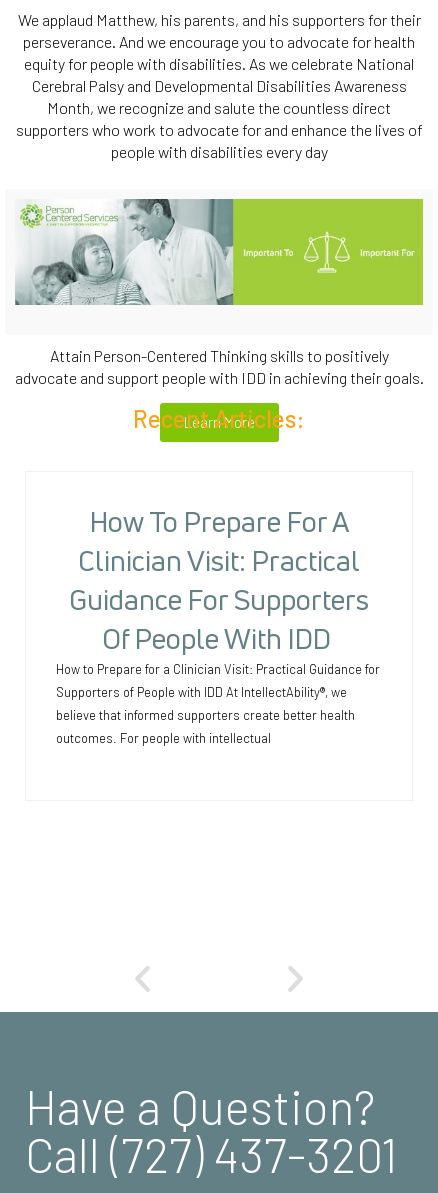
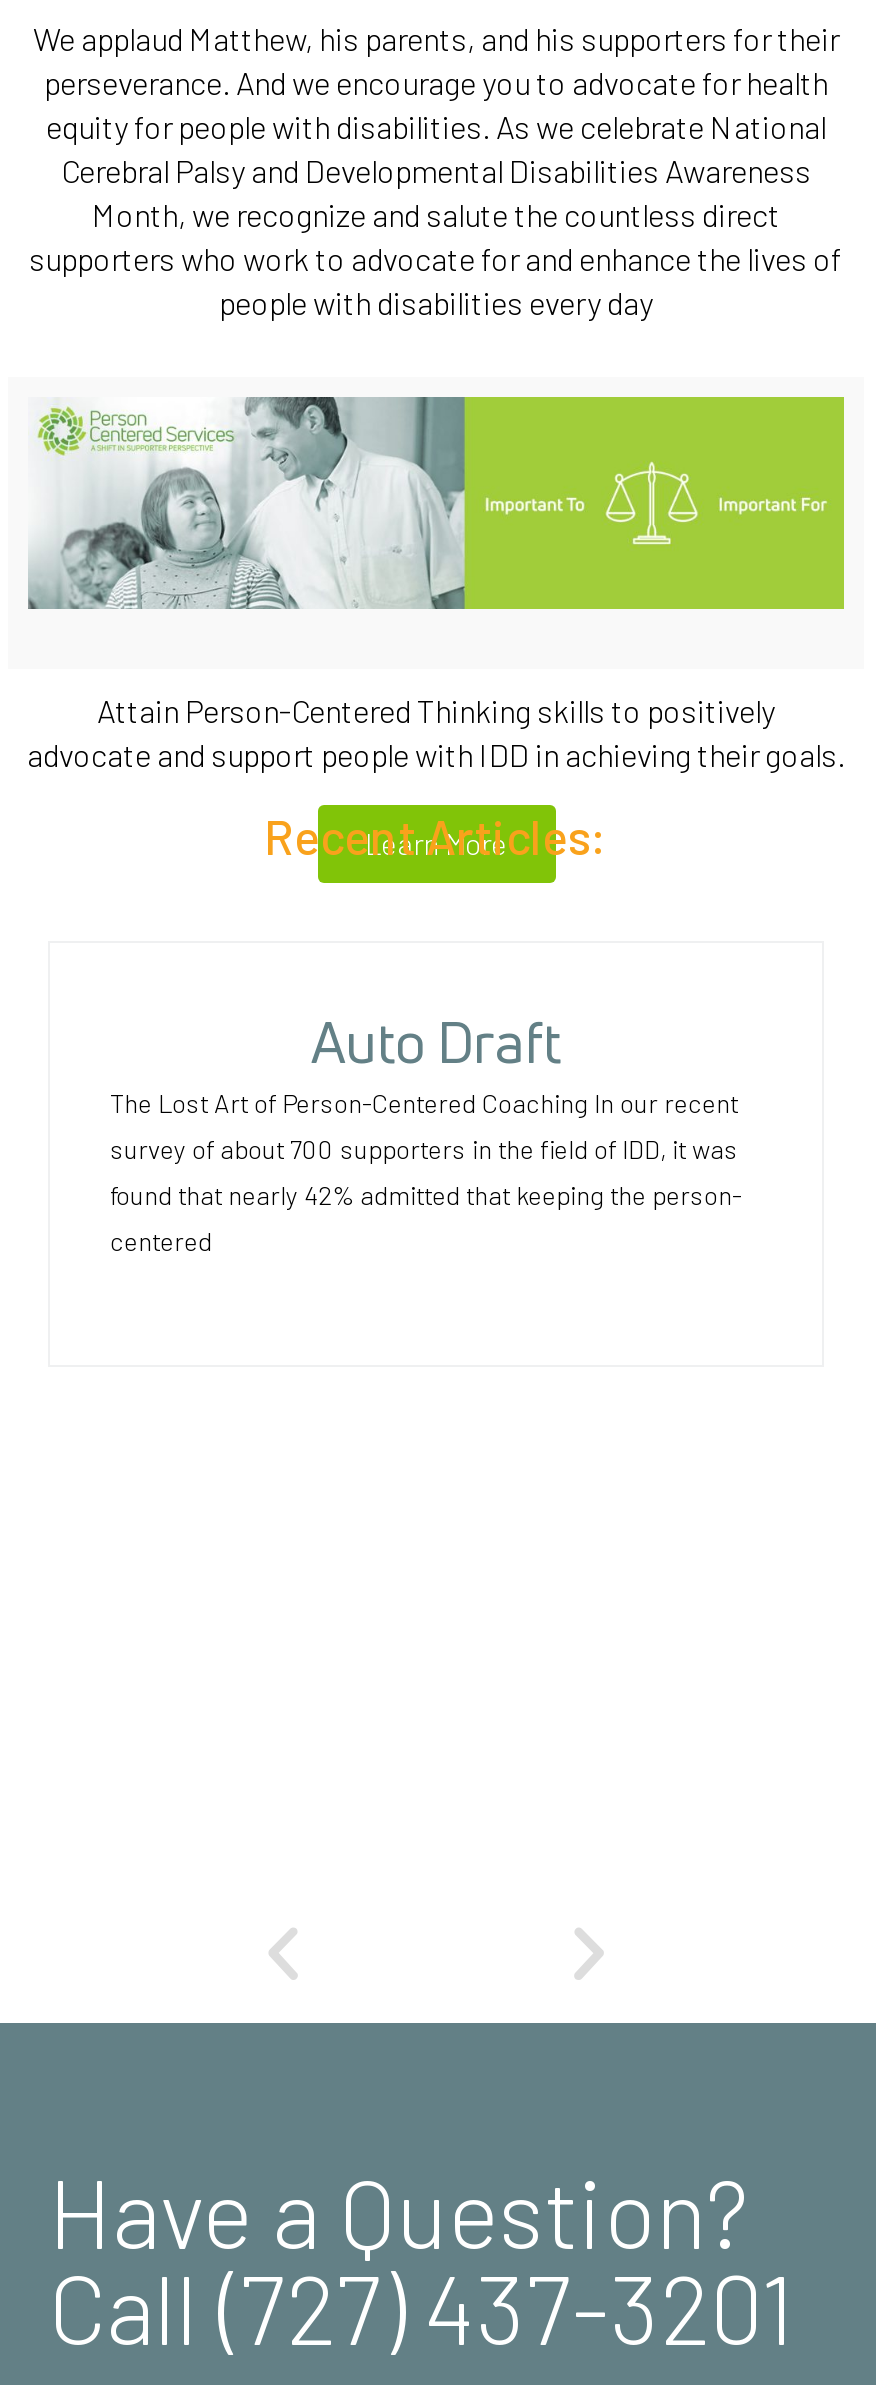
[56,503,380,746] How To Prepare For A | Clinician Visit: Practical | Guidance For Supporters | Of People With IDD | How to Prepare for a Clinician Visit: Practical Guidance for | Supporters of People with IDD At IntellectAbility®, we | believe that informed supporters create better health | outcomes. For people with intellectual -> [110,1005,742,1257] Auto Draft | The Lost Art of Person-Centered Coaching In our recent | survey of about 700 supporters in the field of IDD, it was | found that nearly 42% admitted that keeping the person- | centered

